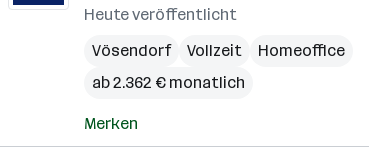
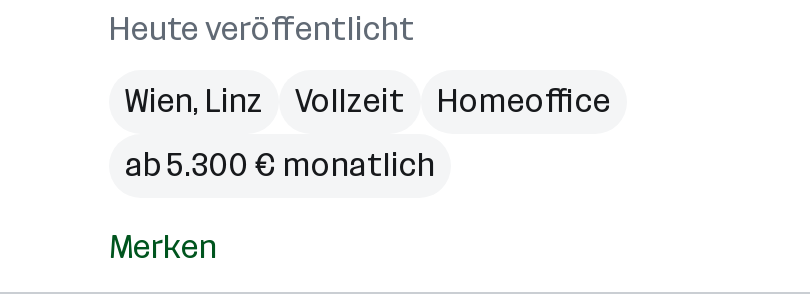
[92,41,171,60] Vösendorf -> [125,82,263,120] Wien, Linz
[92,73,245,92] ab 2.362 € monatlich -> [125,146,435,184] ab 5.300 € monatlich

